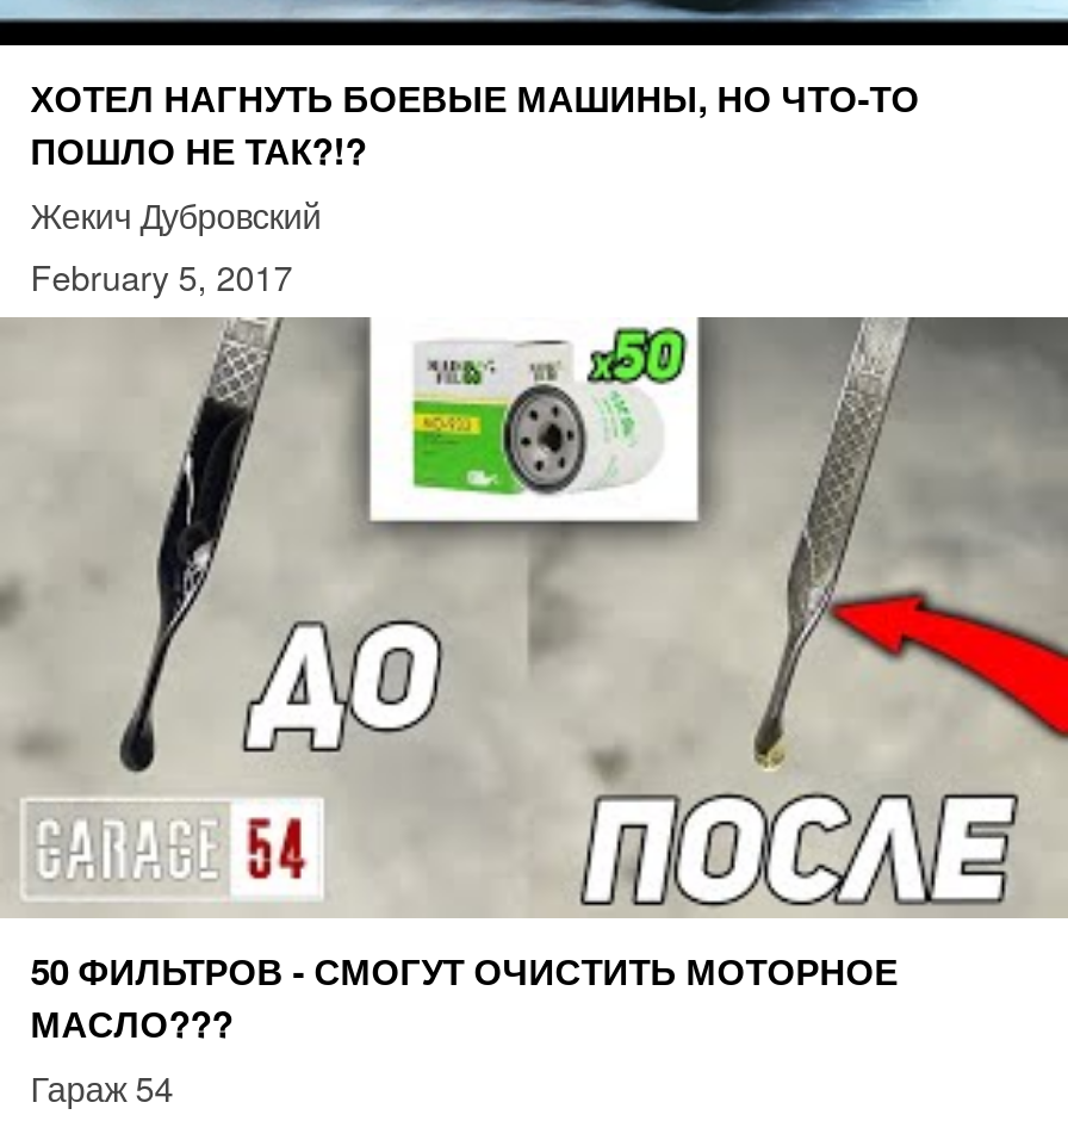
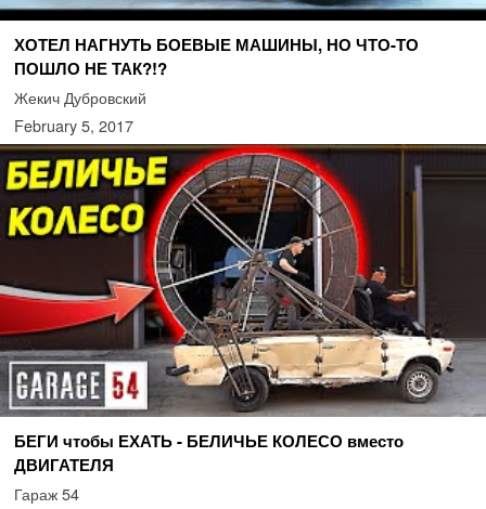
[7,317,1061,1049] [image] | 50 ФИЛЬТРОВ - СМОГУТ ОЧИСТИТЬ МОТОРНОЕ | МАСЛО??? -> [3,143,483,477] [image] | БЕГИ чтобы ЕХАТЬ - БЕЛИЧЬЕ КОЛЕСО вместо | ДВИГАТЕЛЯ

